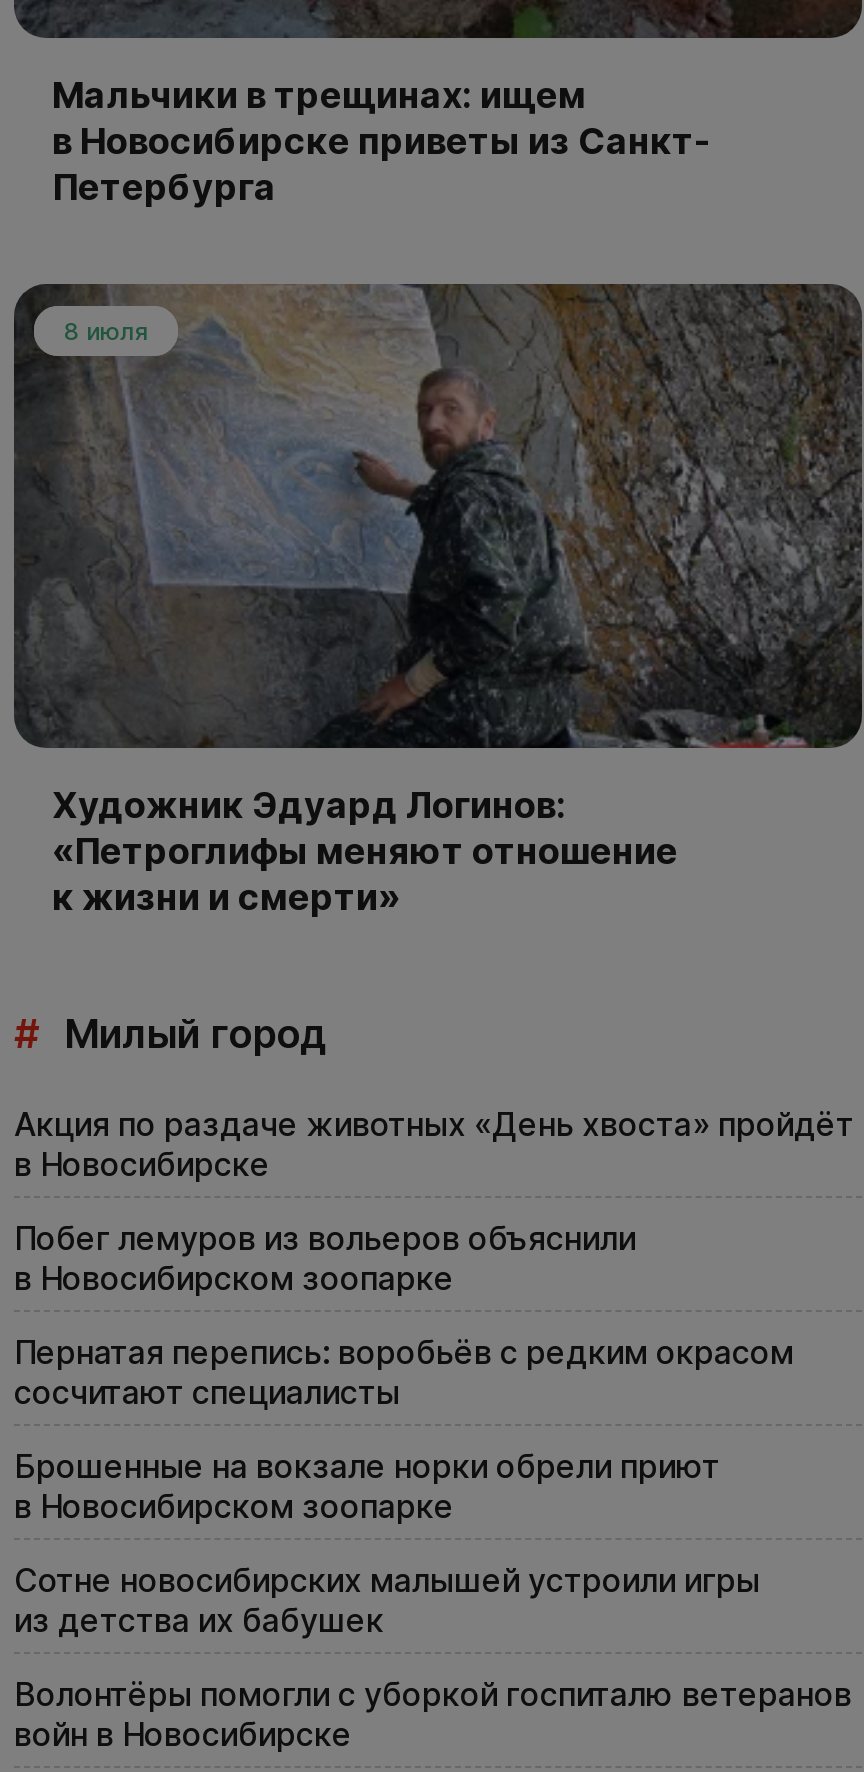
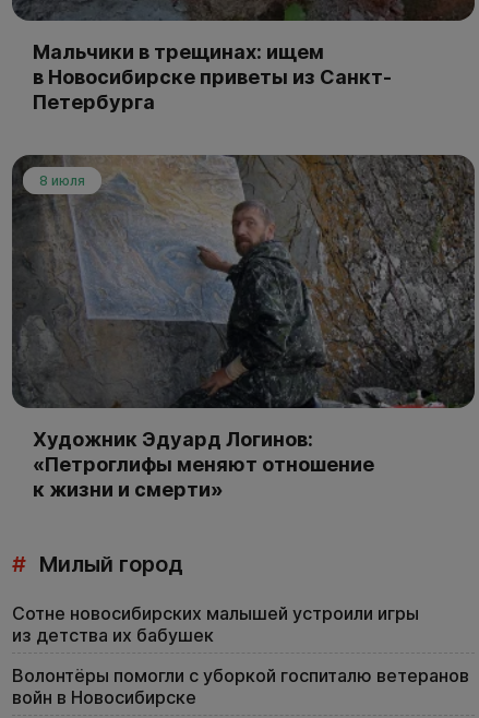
[14,1104,854,1526] Акция по раздаче животных «День хвоста» пройдёт | в Новосибирске | Побег лемуров из вольеров объяснили | в Новосибирском зоопарке | Пернатая перепись: воробьёв с редким окрасом | сосчитают специалисты | Брошенные на вокзале норки обрели приют | в Новосибирском зоопарке -> none

